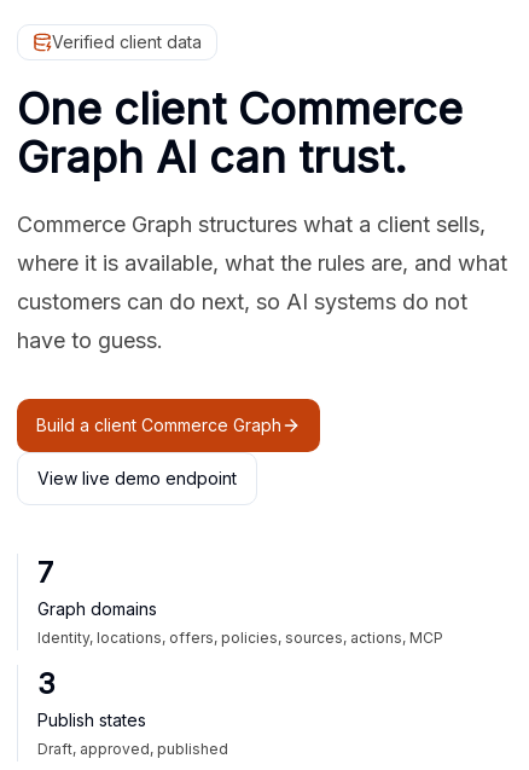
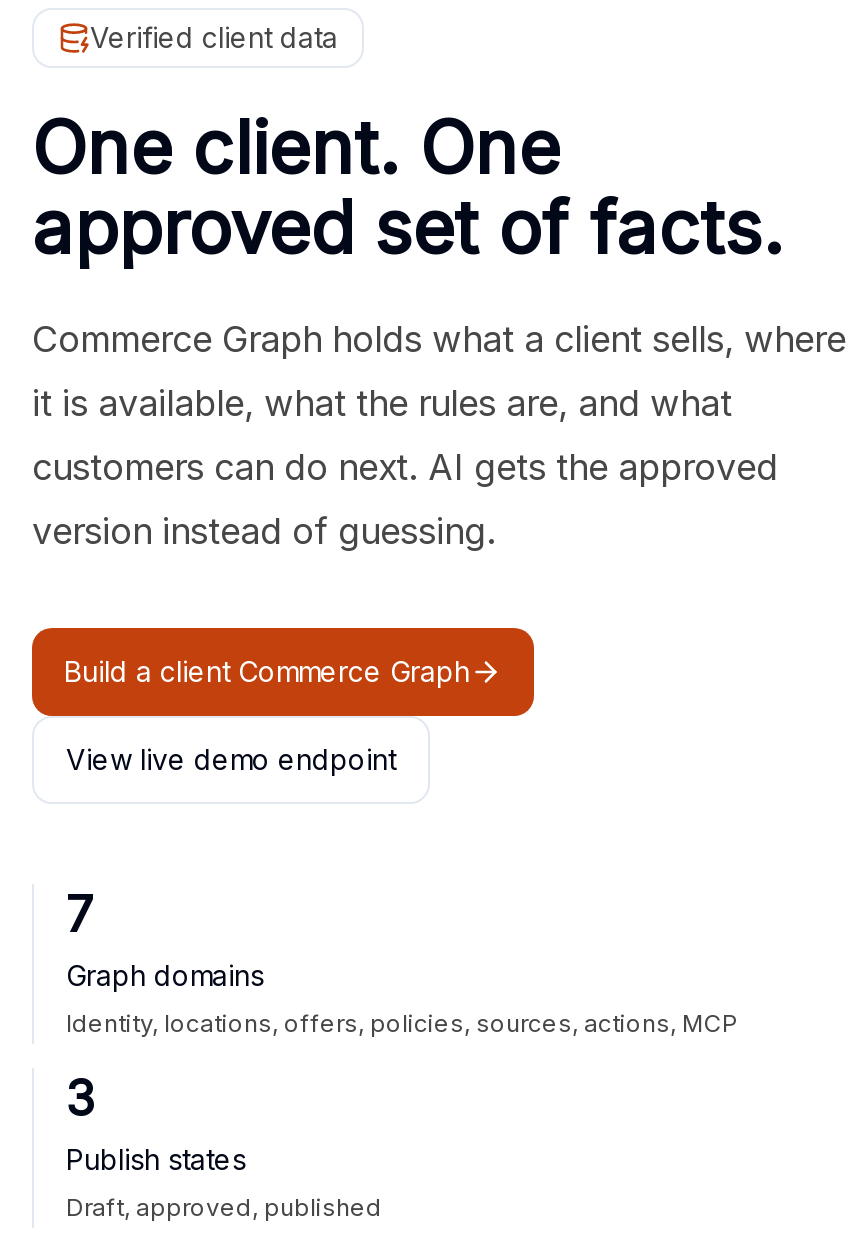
[17,82,463,184] One client Commerce | Graph AI can trust. -> [32,104,784,272] One client. One | approved set of facts.
[17,212,486,237] Commerce Graph structures what a client sells, -> [32,318,846,360] Commerce Graph holds what a client sells, where
[17,250,507,276] where it is available, what the rules are, and what -> [32,382,732,424] it is available, what the rules are, and what
[17,289,467,314] customers can do next, so AI systems do not -> [32,446,778,488] customers can do next. AI gets the approved
[17,328,163,353] have to guess. -> [32,510,496,552] version instead of guessing.

